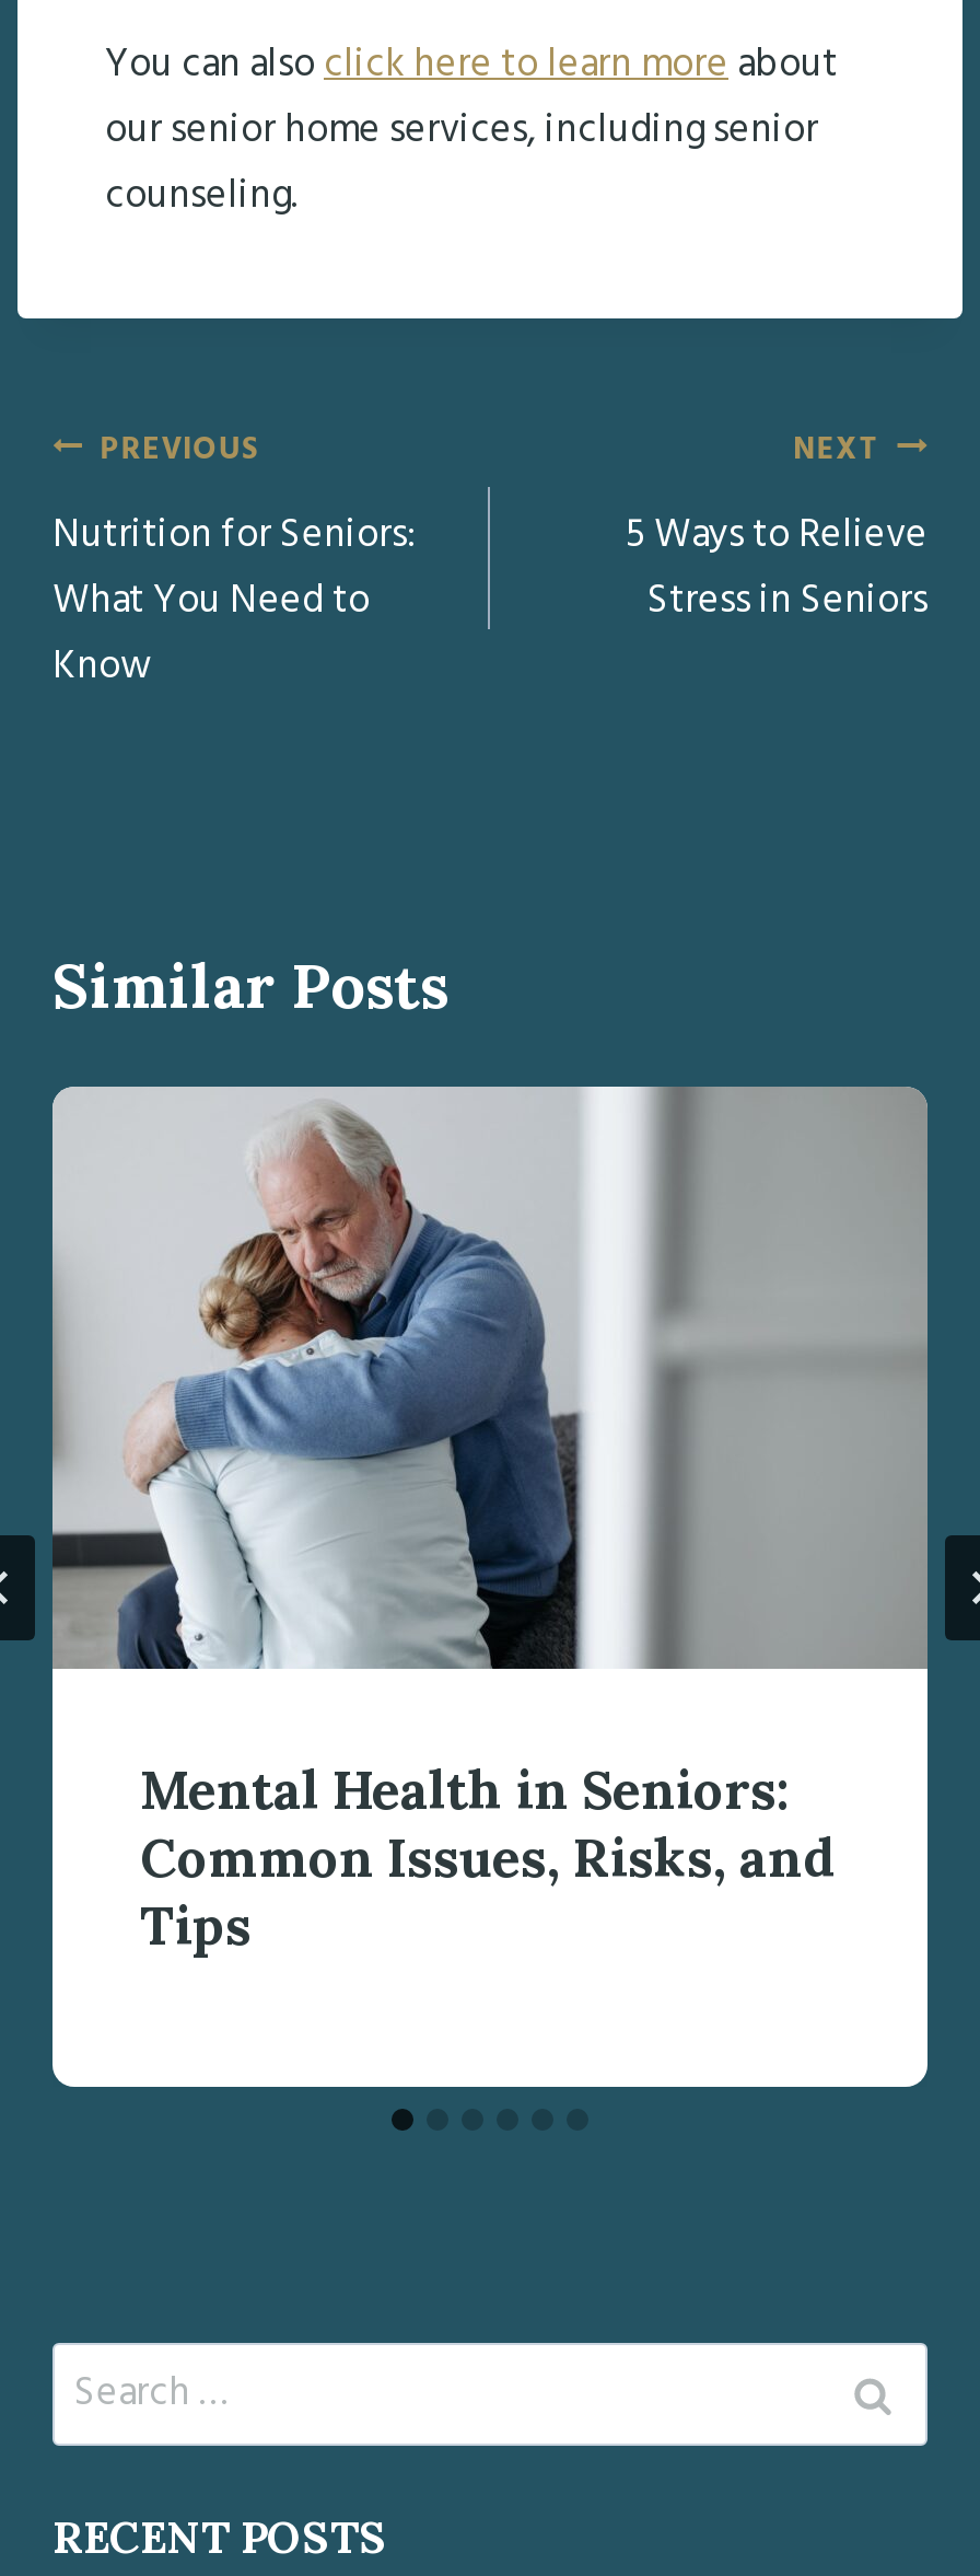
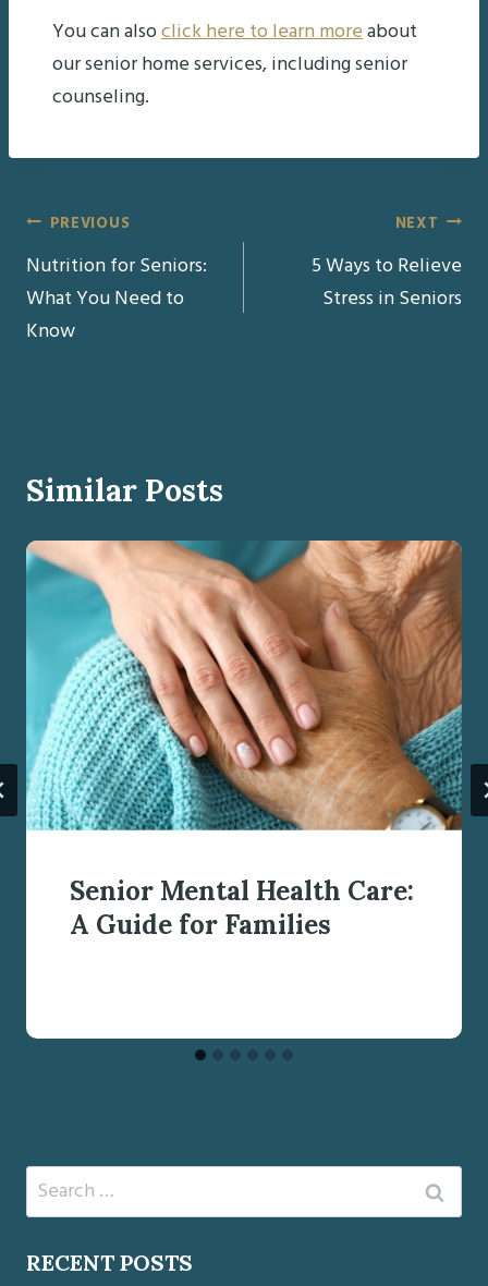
[50,1084,930,1961] [image] | Mental Health in Seniors: | Common Issues, Risks, and | Tips -> [25,539,462,942] [image] | Senior Mental Health Care: | A Guide for Families

